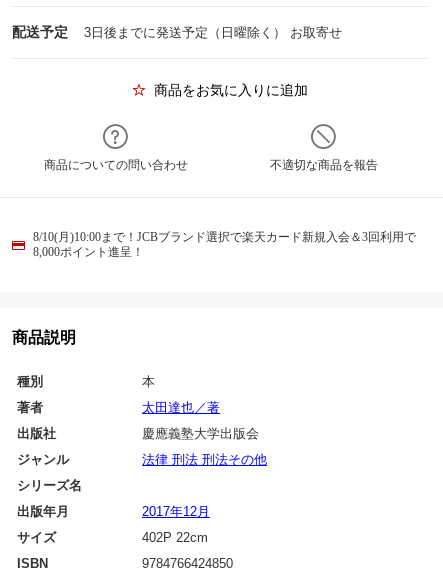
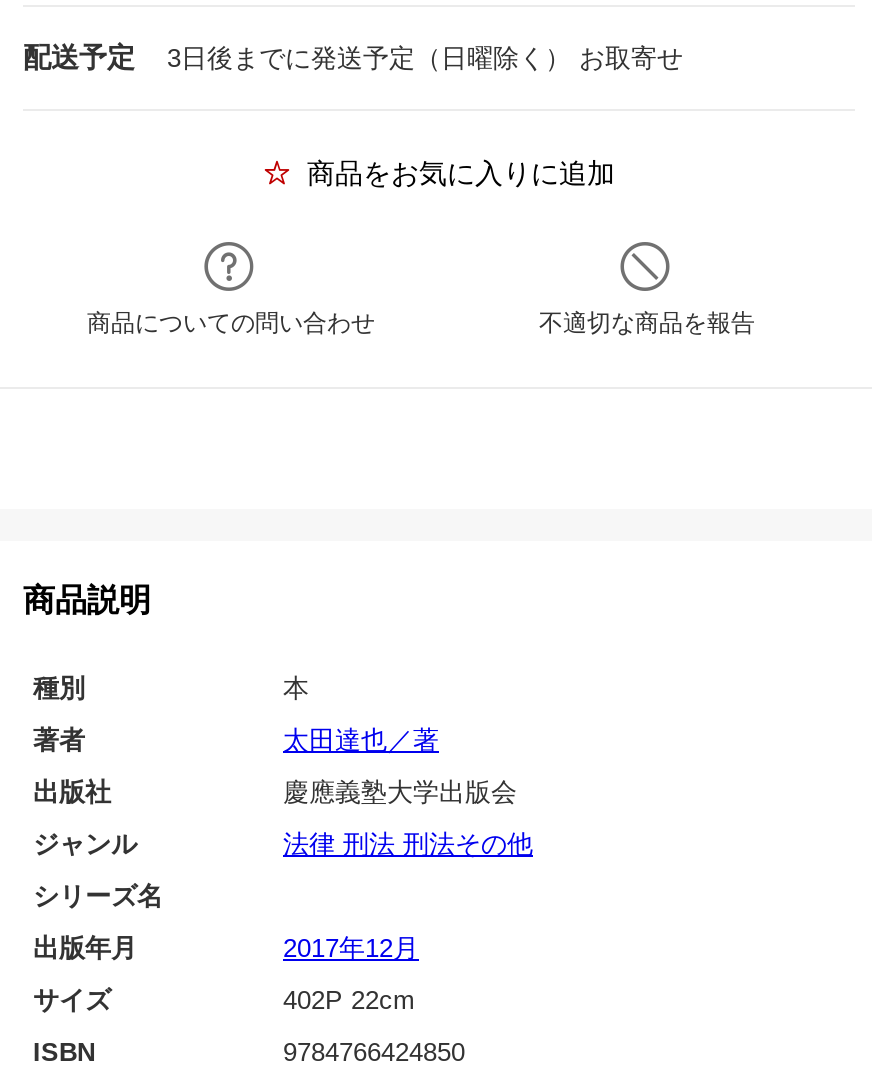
[33,230,416,259] 8/10(月)10:00まで！JCBブランド選択で楽天カード新規入会＆3回利用で | 8,000ポイント進呈！ -> none

